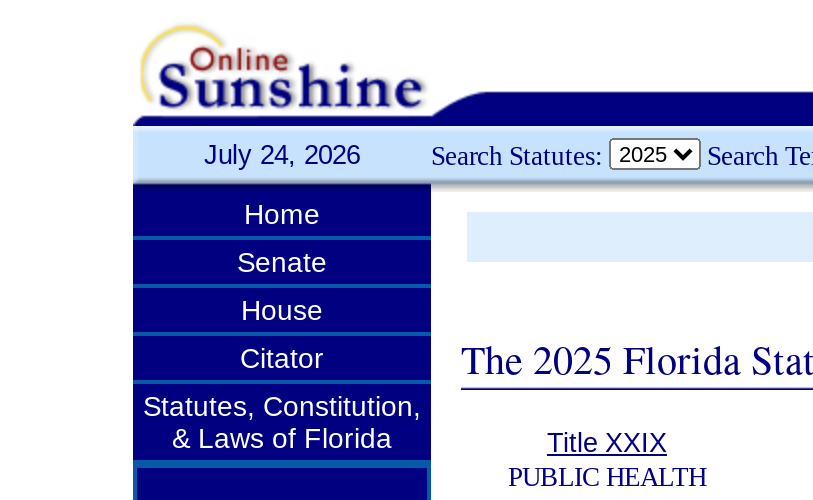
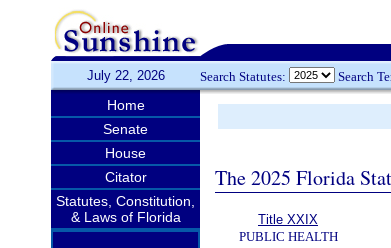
[204,140,360,170] July 24, 2026 -> [86,68,164,83] July 22, 2026

